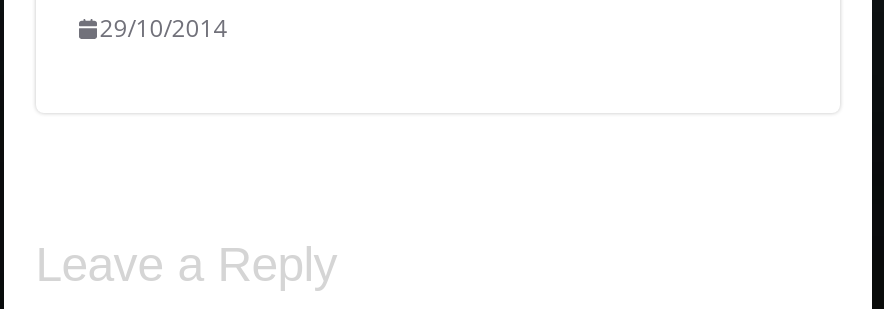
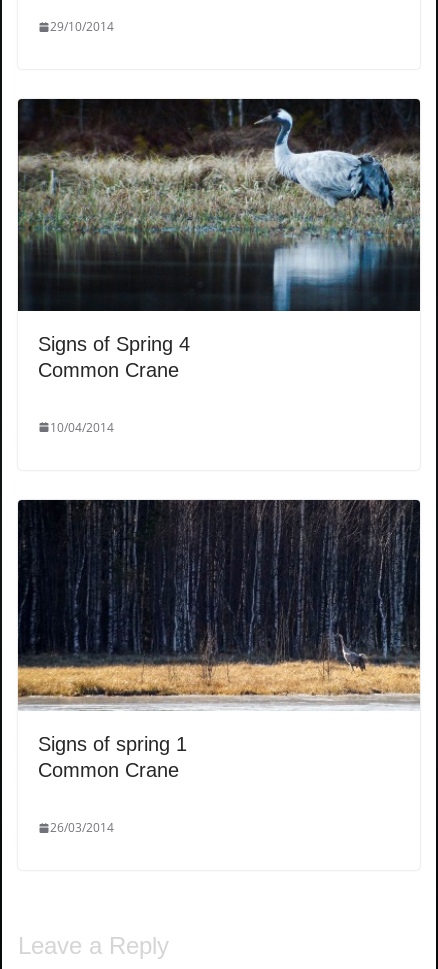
none -> [17,98,421,436] [image] | Signs of Spring 4 | Common Crane | 10/04/2014
none -> [17,499,421,836] [image] | Signs of spring 1 | Common Crane | 26/03/2014

